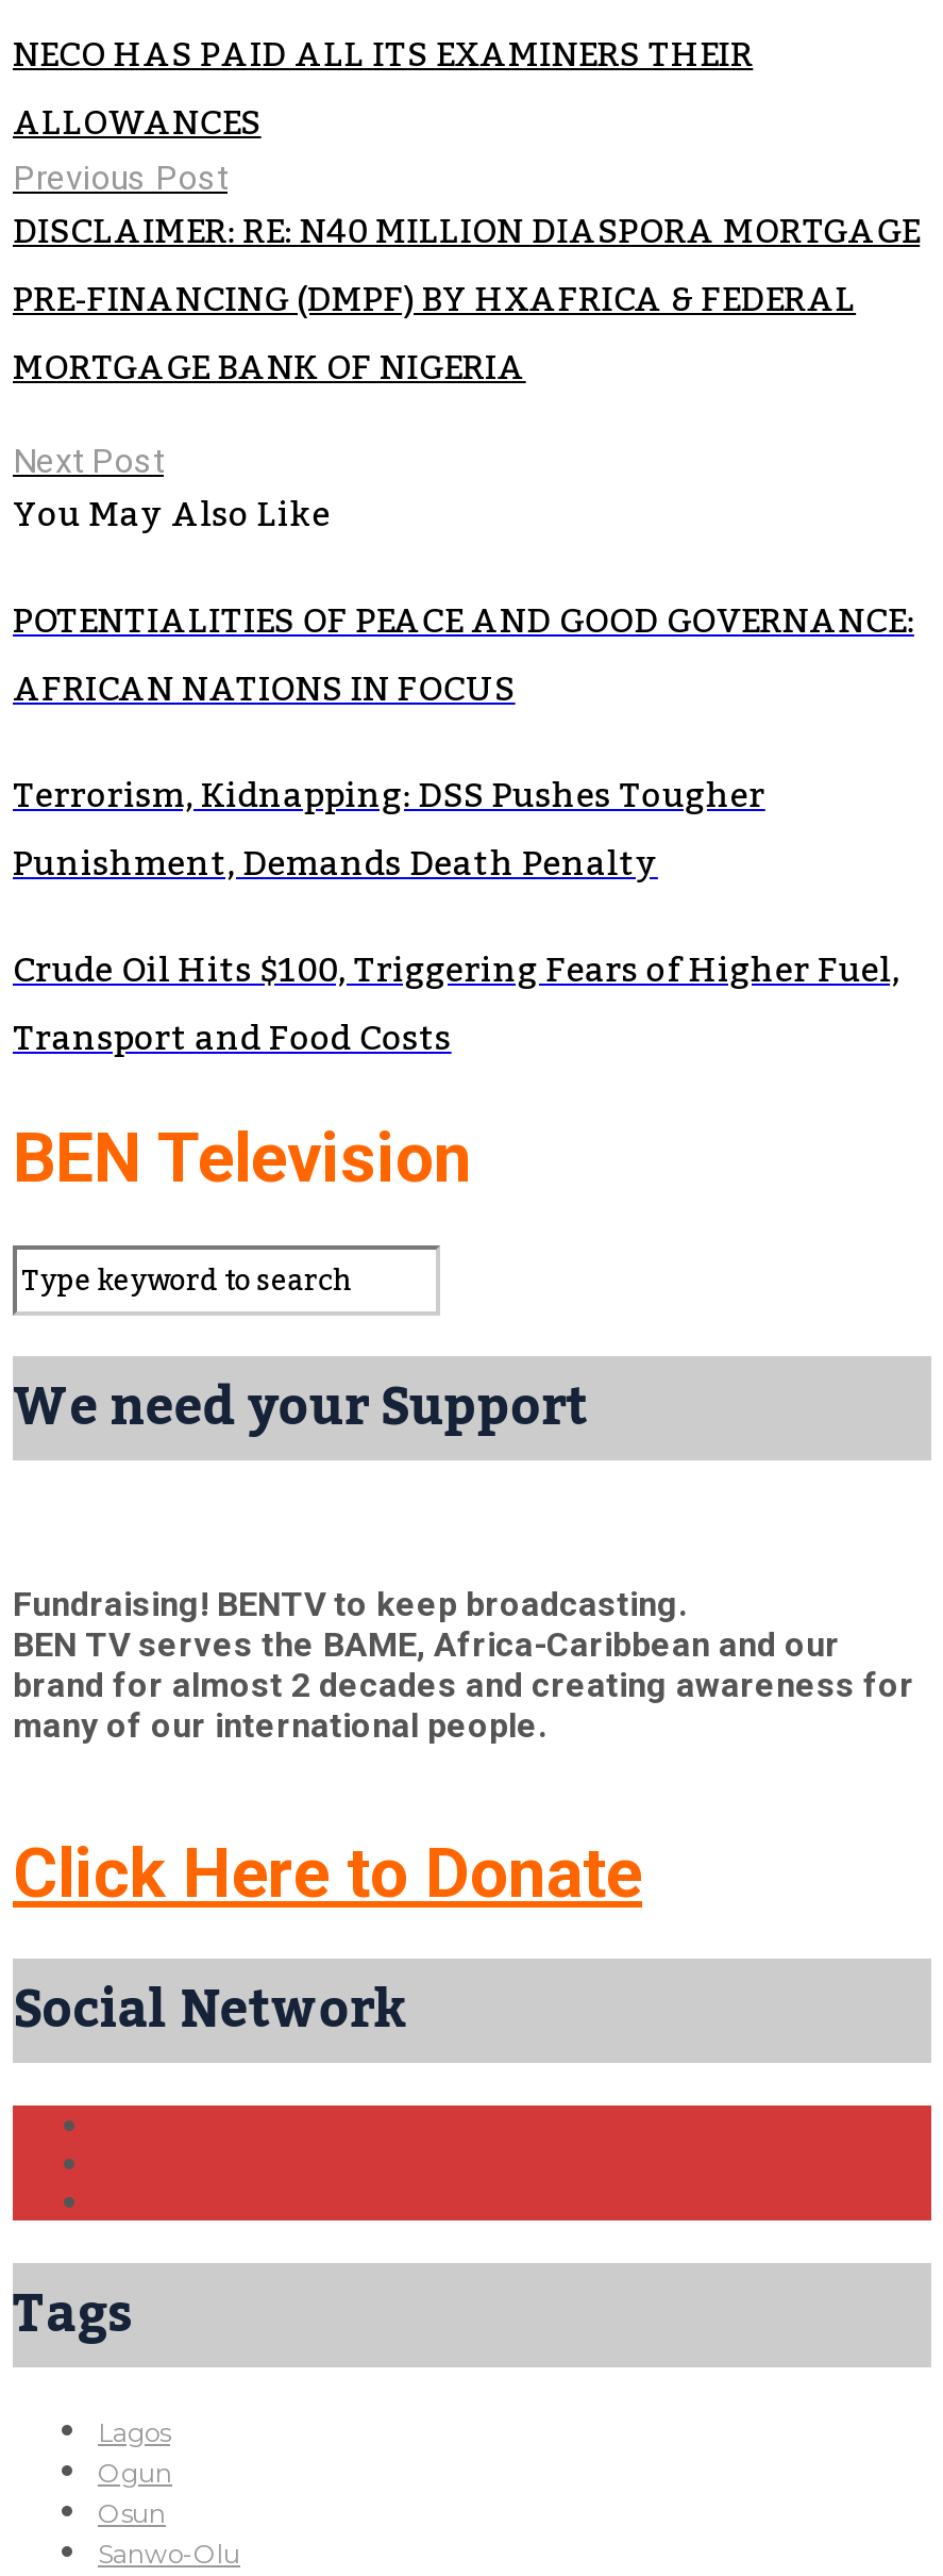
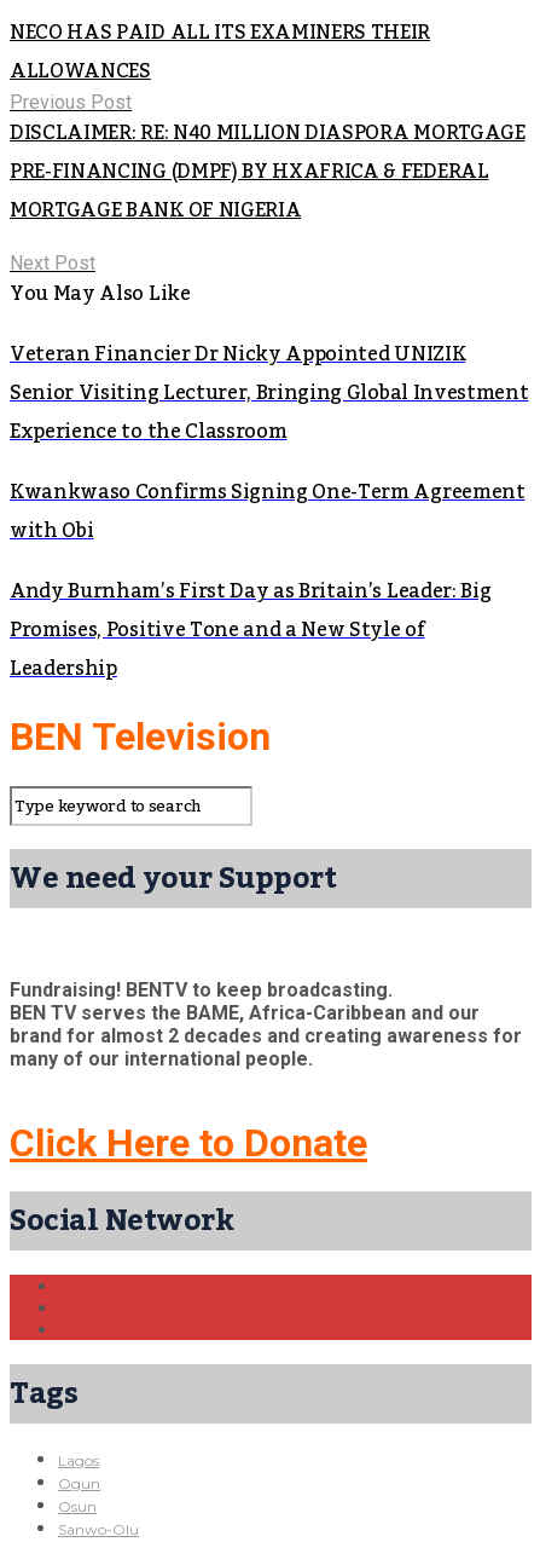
[13,587,914,723] POTENTIALITIES OF PEACE AND GOOD GOVERNANCE: | AFRICAN NATIONS IN FOCUS -> [10,335,528,451] Veteran Financier Dr Nicky Appointed UNIZIK | Senior Visiting Lecturer, Bringing Global Investment | Experience to the Classroom
[13,761,765,898] Terrorism, Kidnapping: DSS Pushes Tougher | Punishment, Demands Death Penalty -> [10,472,525,550] Kwankwaso Confirms Signing One-Term Agreement | with Obi
[13,936,899,1072] Crude Oil Hits $100, Triggering Fears of Higher Fuel, | Transport and Food Costs -> [10,572,491,688] Andy Burnham’s First Day as Britain’s Leader: Big | Promises, Positive Tone and a New Style of | Leadership

